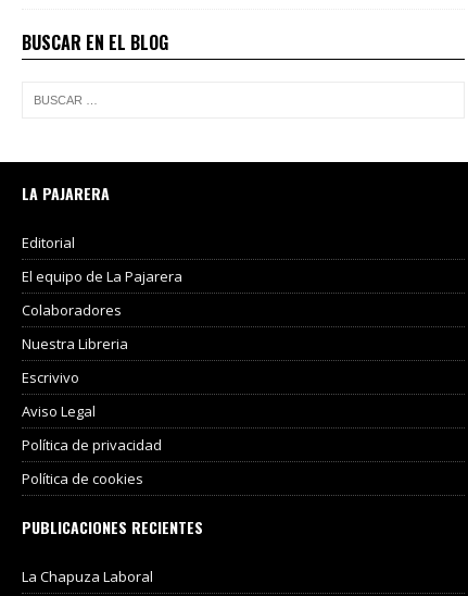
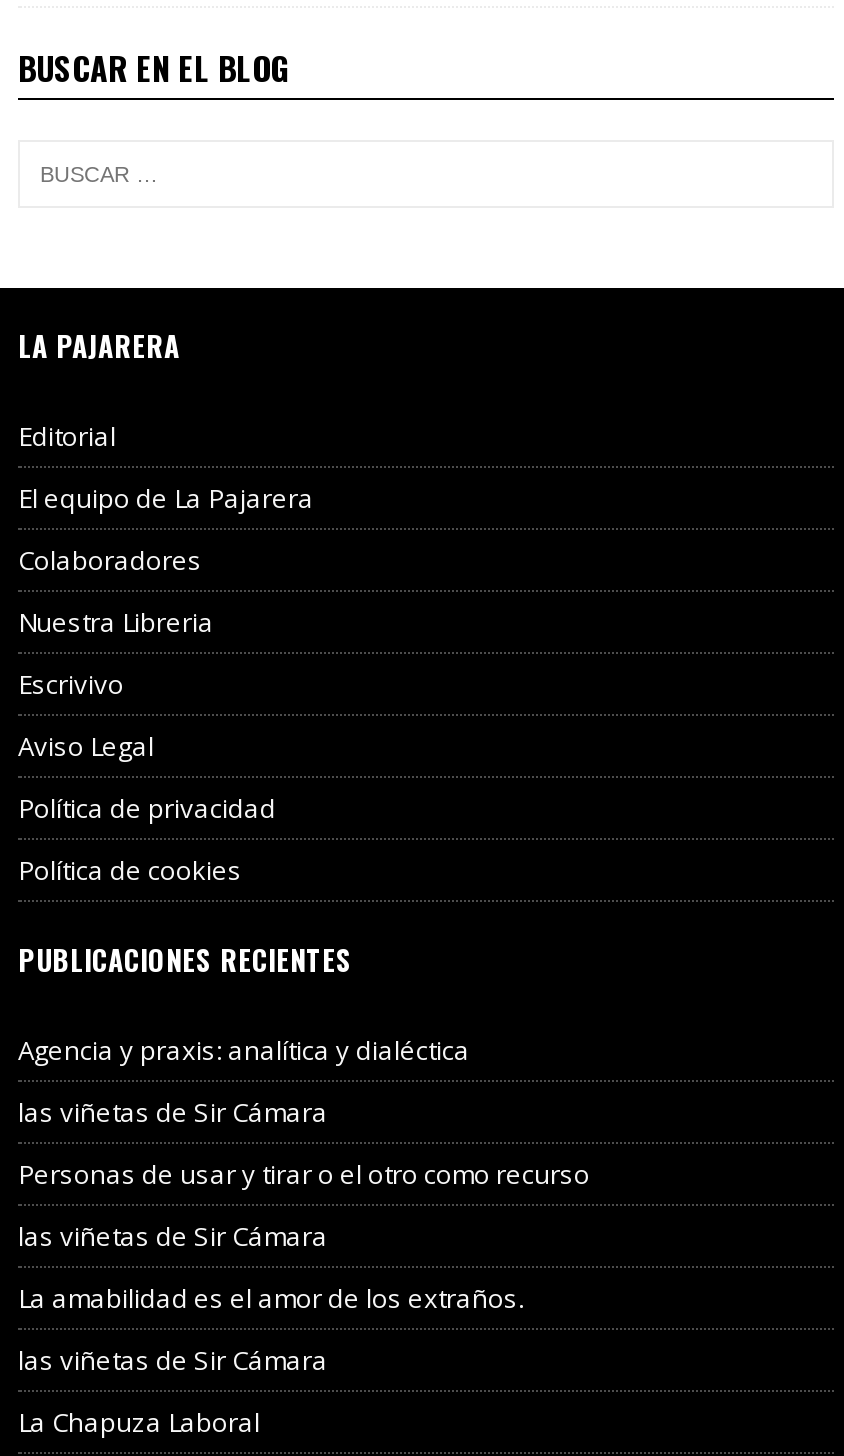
none -> [18,1032,590,1378] Agencia y praxis: analítica y dialéctica | las viñetas de Sir Cámara | Personas de usar y tirar o el otro como recurso | las viñetas de Sir Cámara | La amabilidad es el amor de los extraños. | las viñetas de Sir Cámara

